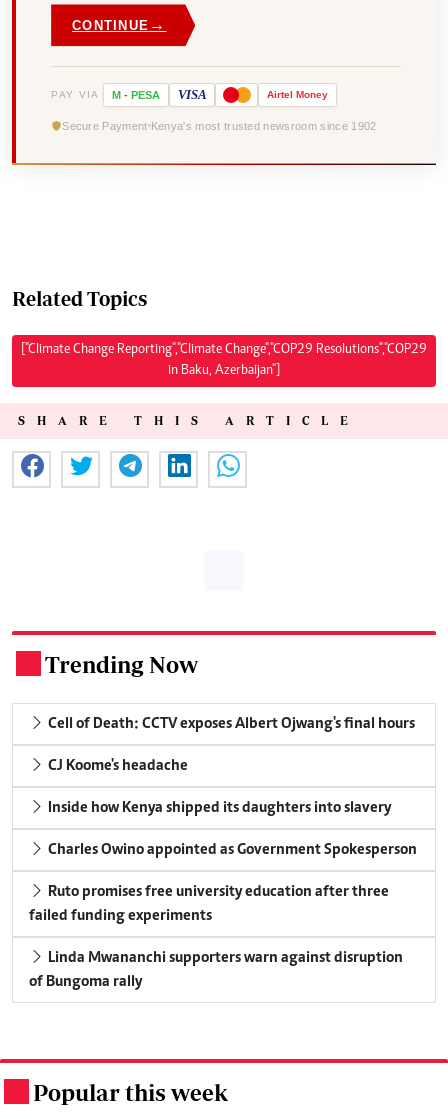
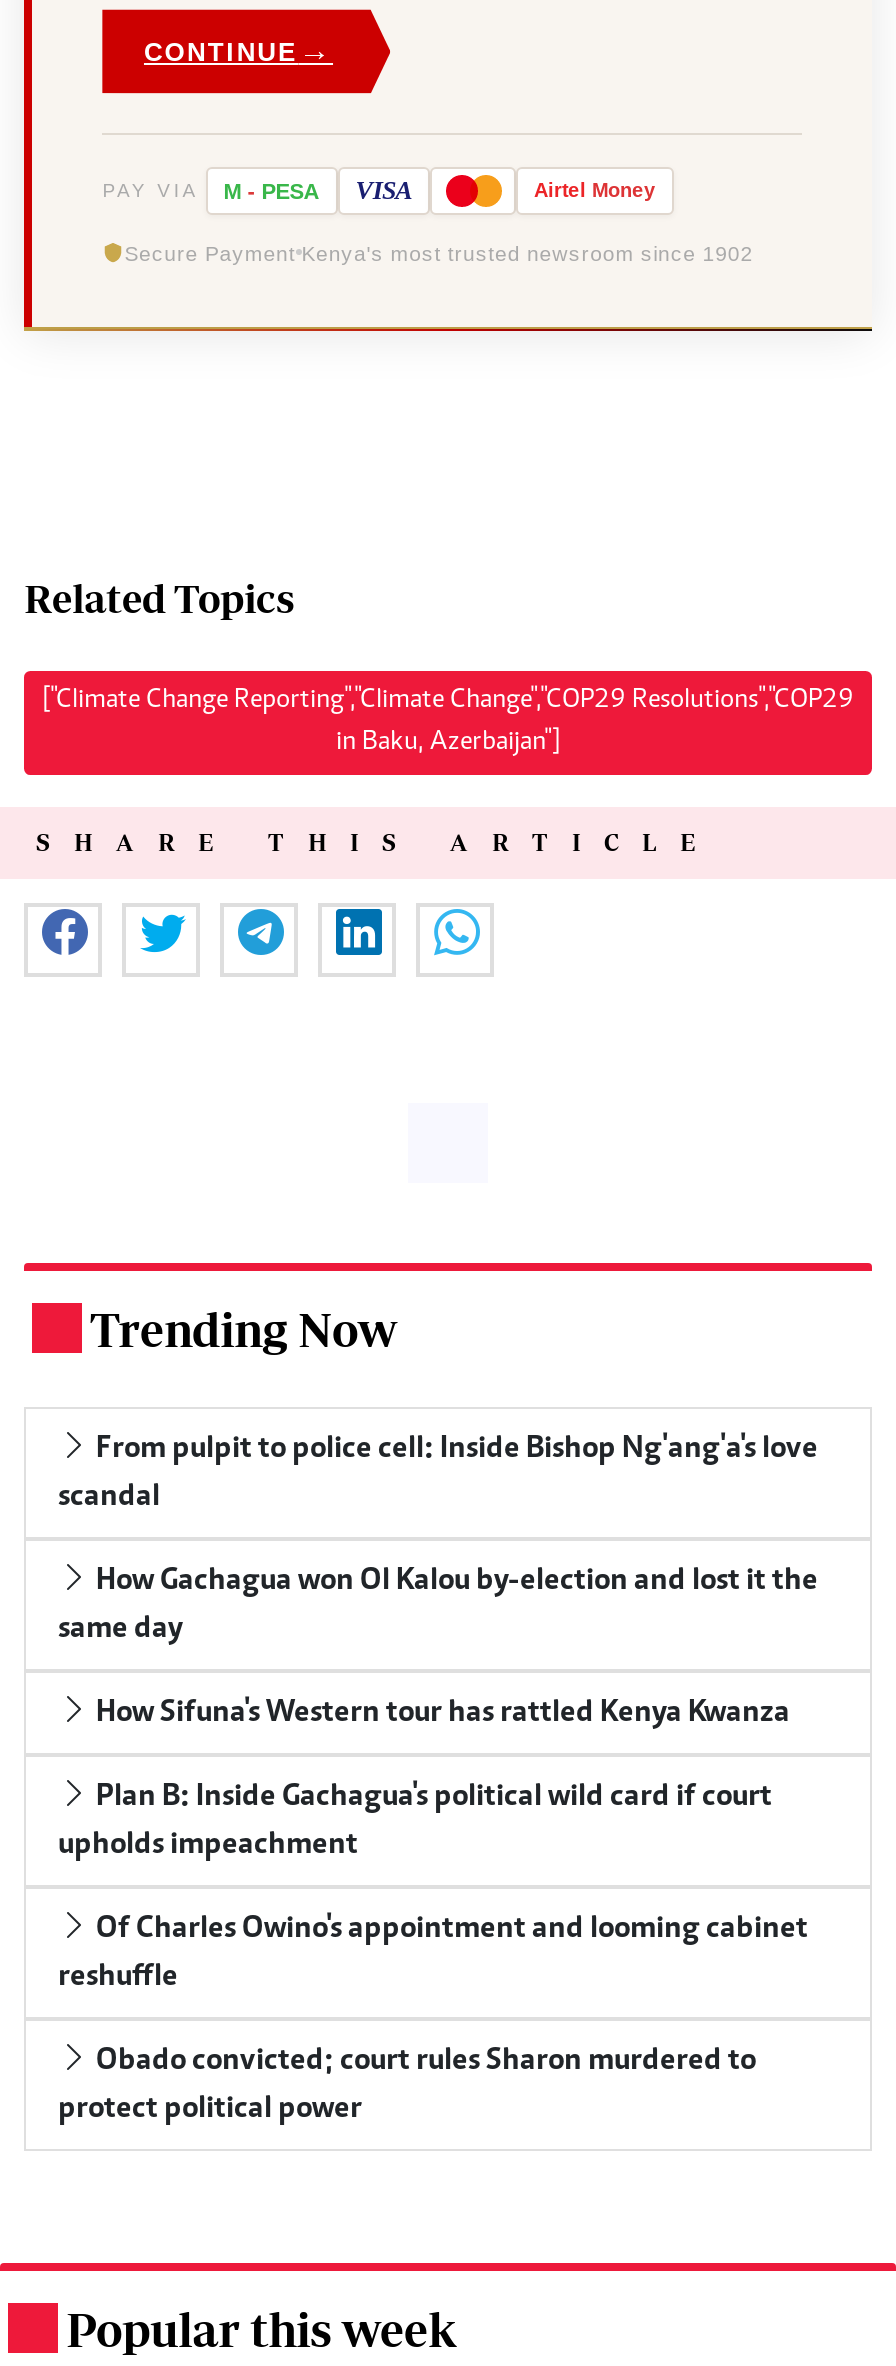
[29,716,417,990] Cell of Death: CCTV exposes Albert Ojwang's final hours | CJ Koome's headache | Inside how Kenya shipped its daughters into slavery | Charles Owino appointed as Government Spokesperson | Ruto promises free university education after three | failed funding experiments | Linda Mwananchi supporters warn against disruption | of Bungoma rally -> [58,1432,818,2124] From pulpit to police cell: Inside Bishop Ng'ang'a's love | scandal | How Gachagua won Ol Kalou by-election and lost it the | same day | How Sifuna's Western tour has rattled Kenya Kwanza | Plan B: Inside Gachagua's political wild card if court | upholds impeachment | Of Charles Owino's appointment and looming cabinet | reshuffle | Obado convicted; court rules Sharon murdered to | protect political power

